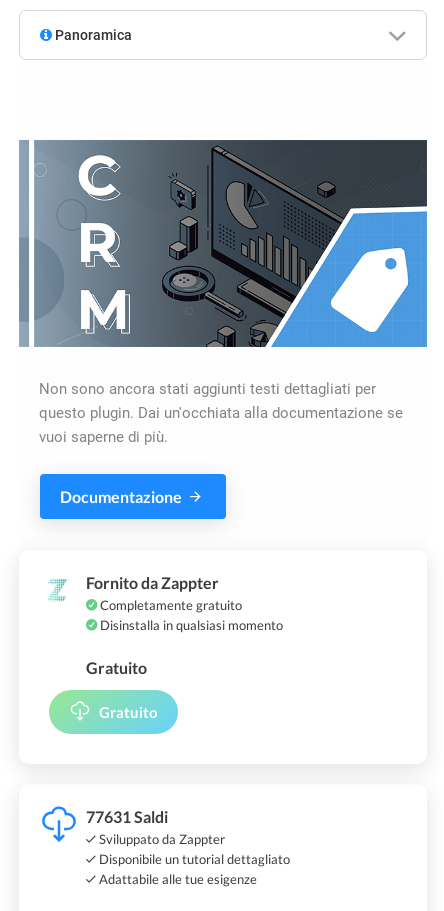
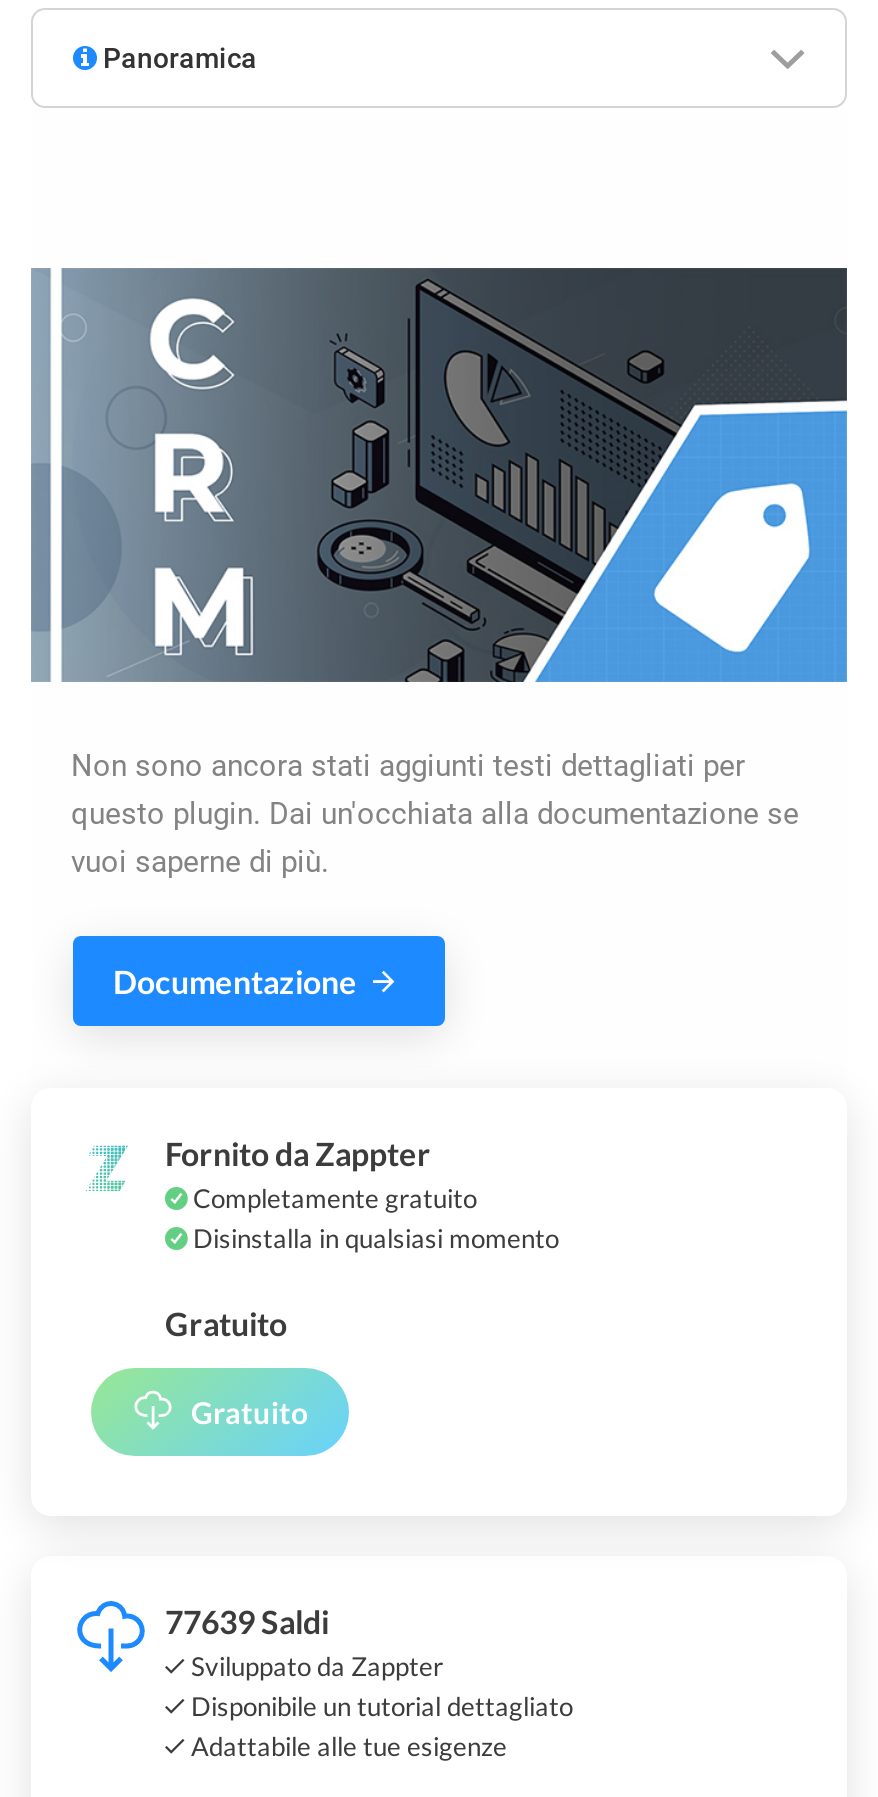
[86,807,168,826] 77631 Saldi -> [165,1601,329,1639] 77639 Saldi

